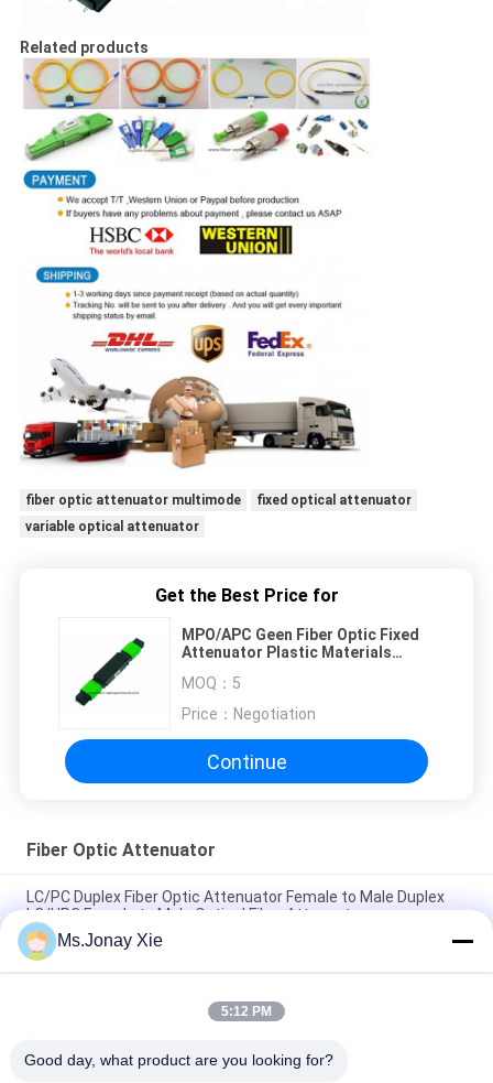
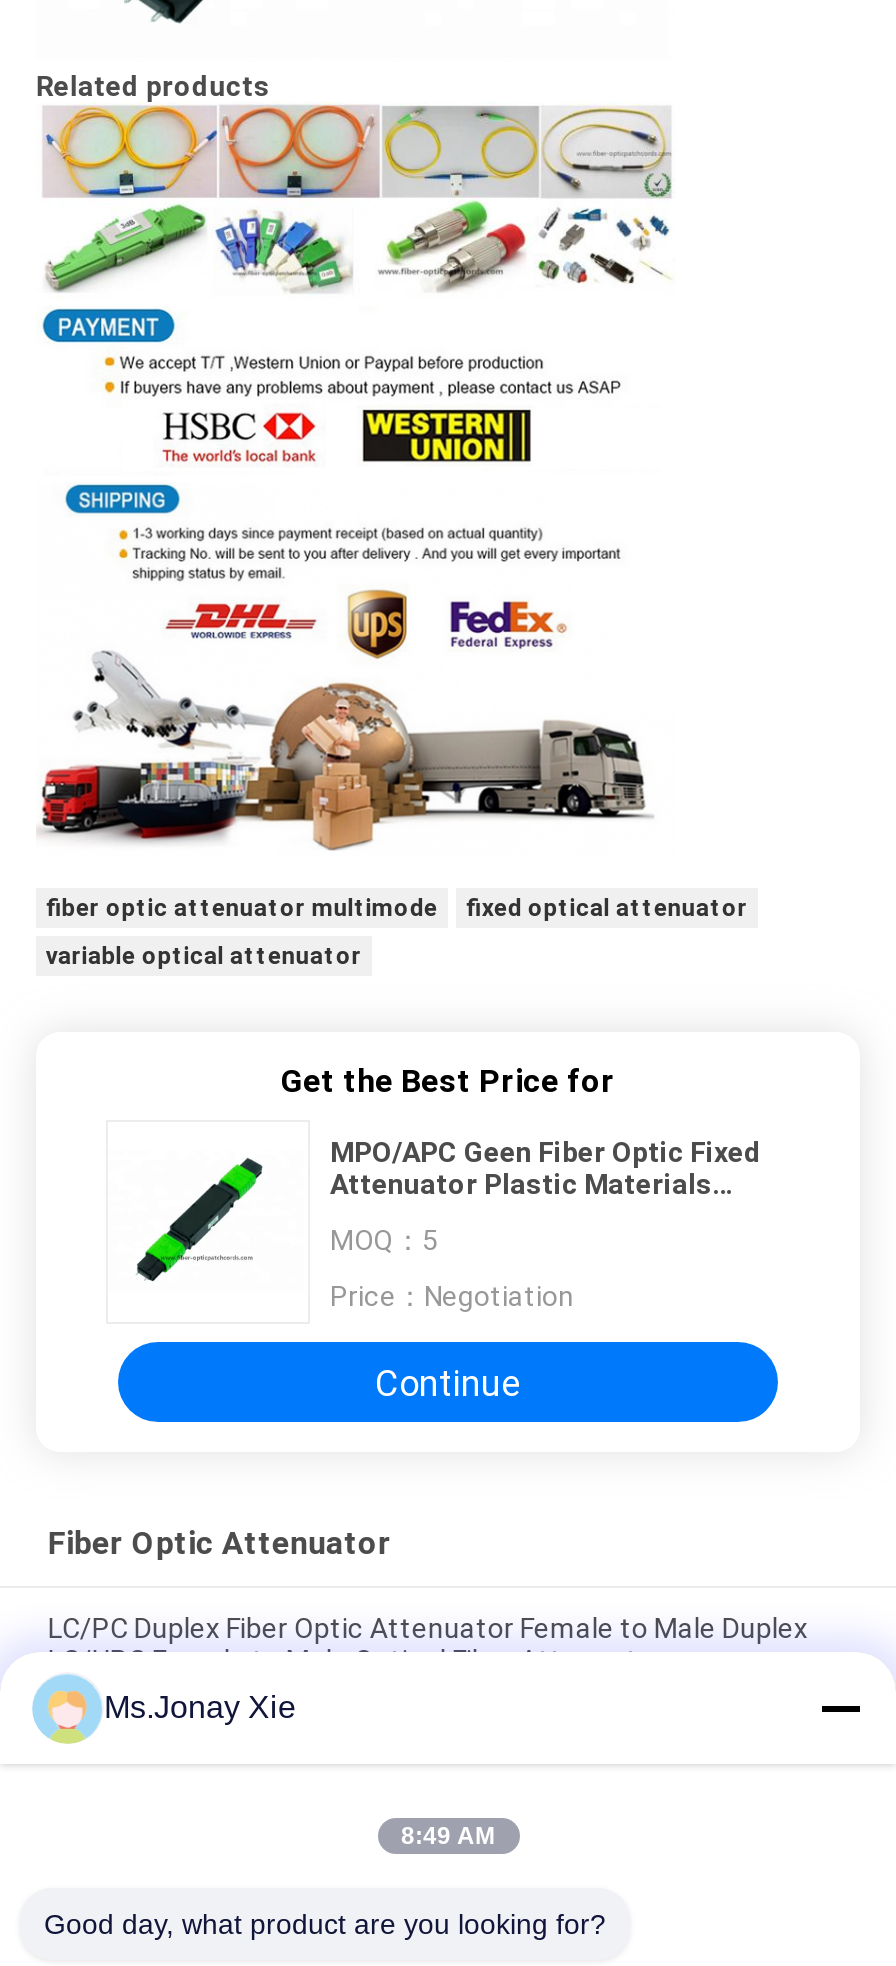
[221,1004,272,1019] 5:12 PM -> [401,1822,495,1850] 8:49 AM

